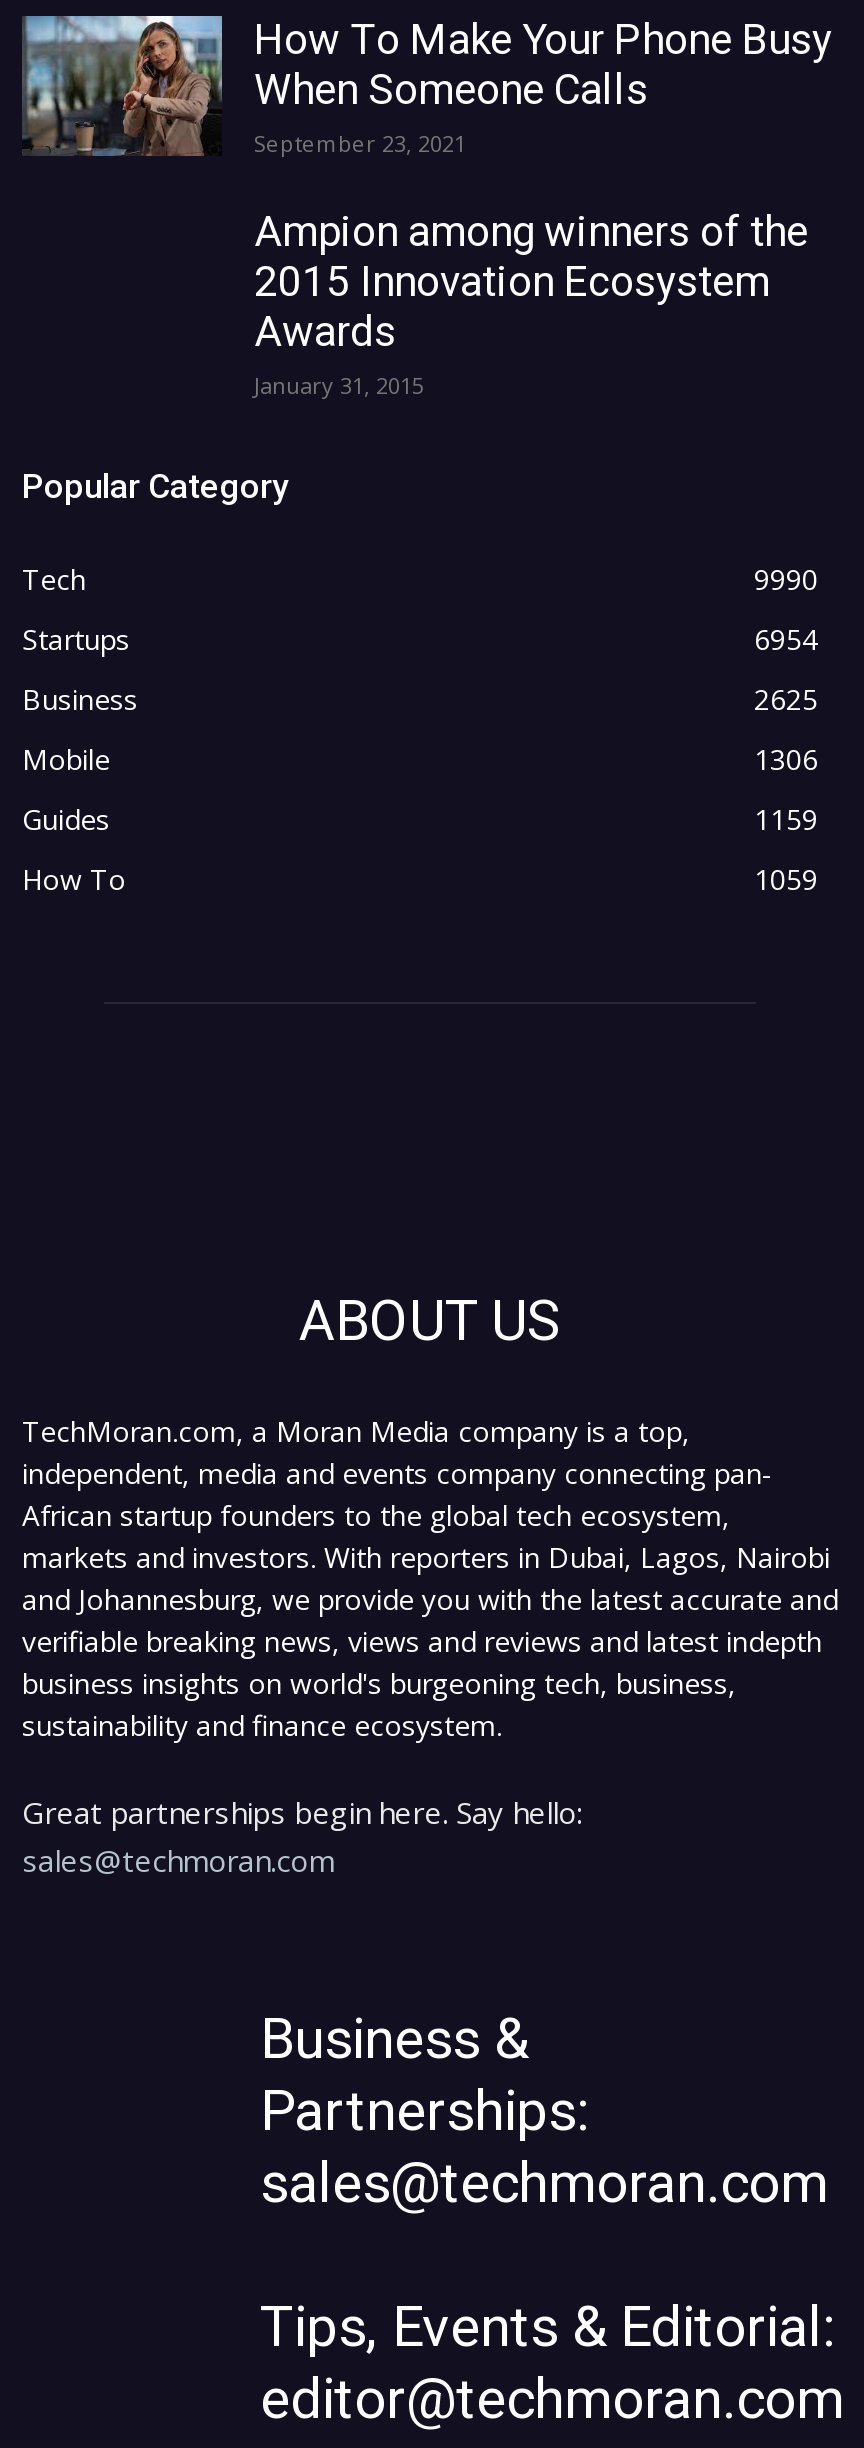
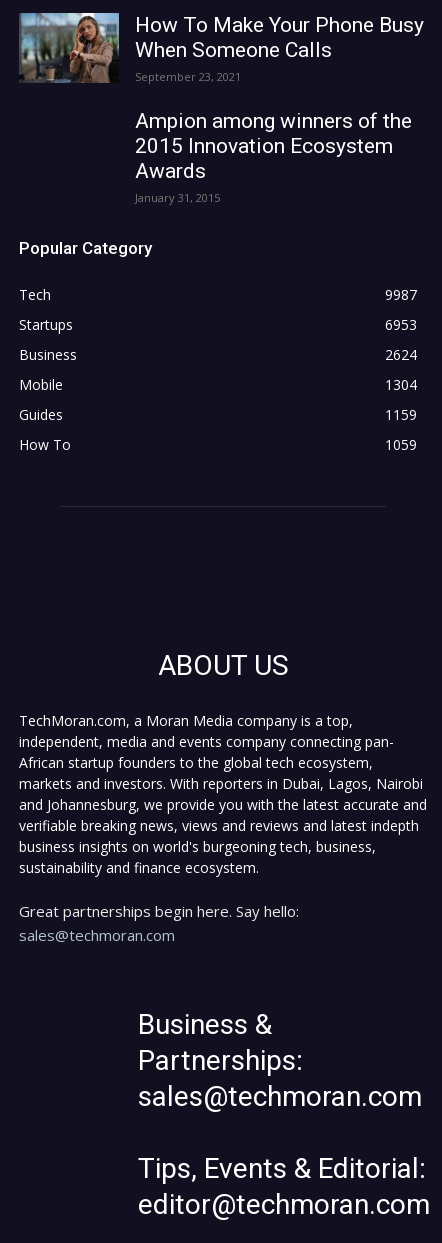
[754,560,818,598] 9990 -> [385,285,417,304] 9987
[754,620,818,658] 6954 -> [385,315,417,334] 6953
[754,680,818,718] 2625 -> [385,345,417,364] 2624
[754,740,818,778] 1306 -> [385,375,417,394] 1304

